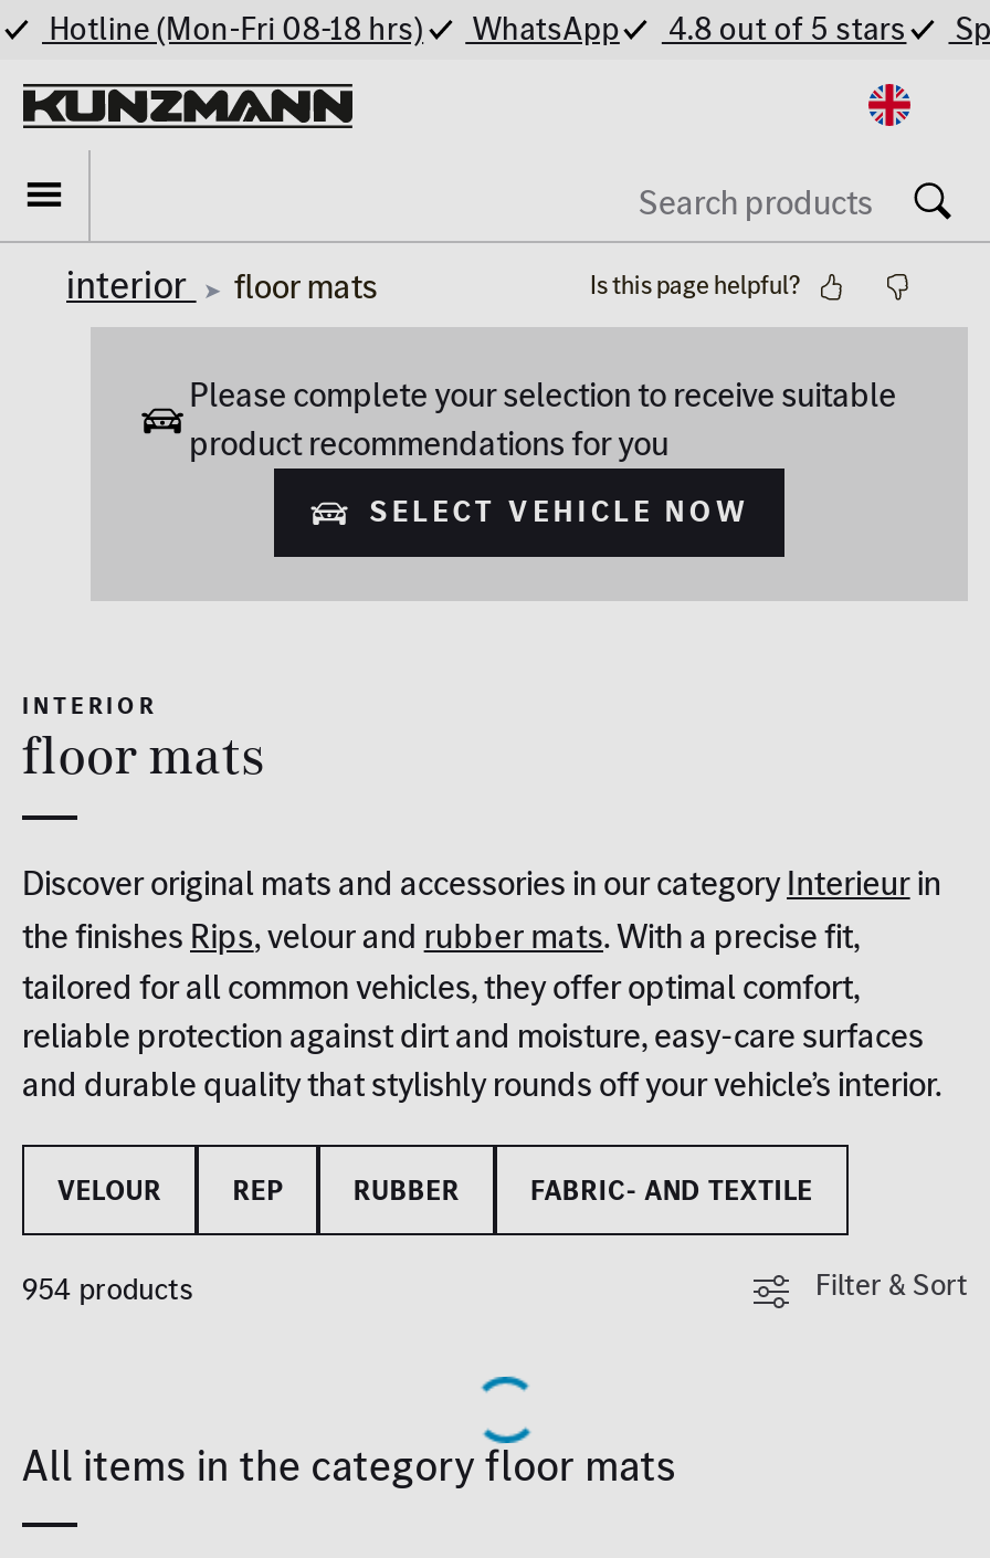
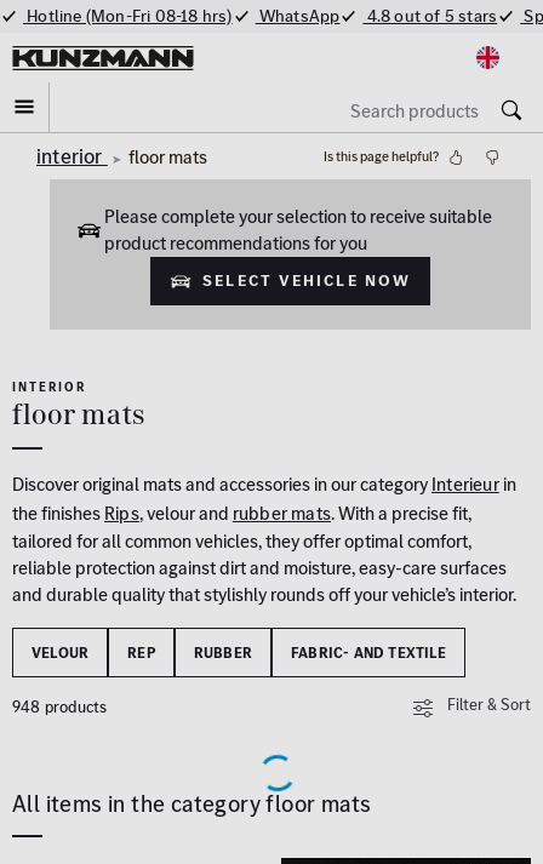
[22,1268,193,1310] 954 products -> [12,696,107,719] 948 products

